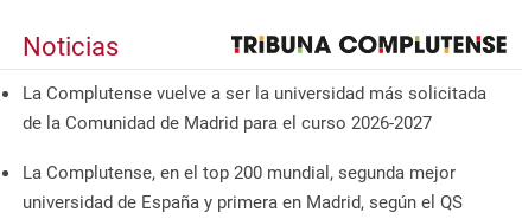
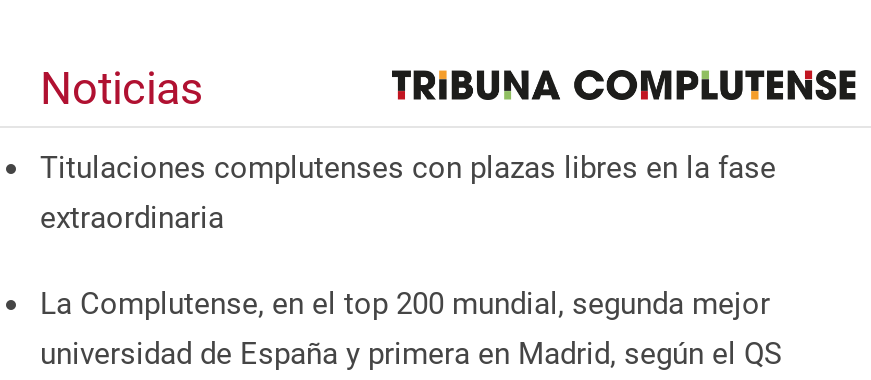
[23,83,486,134] La Complutense vuelve a ser la universidad más solicitada | de la Comunidad de Madrid para el curso 2026-2027 -> [40,150,776,236] Titulaciones complutenses con plazas libres en la fase | extraordinaria

